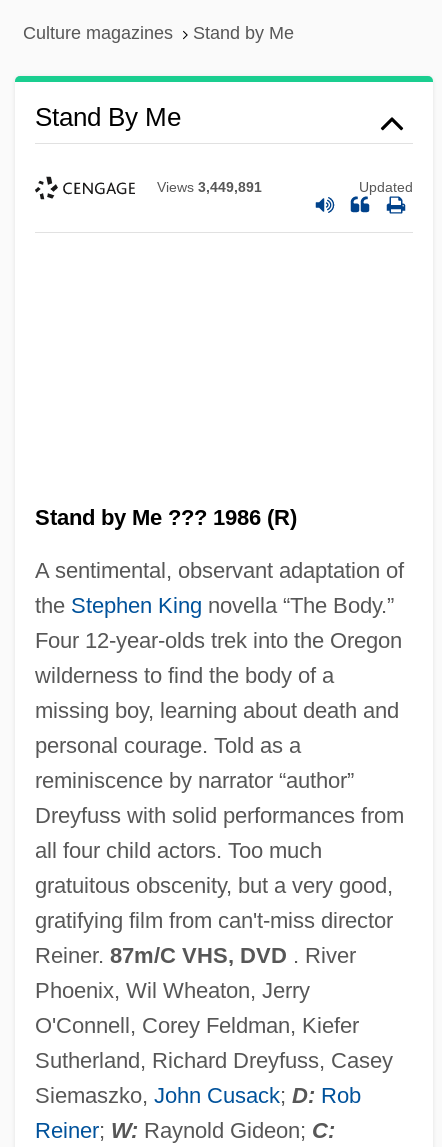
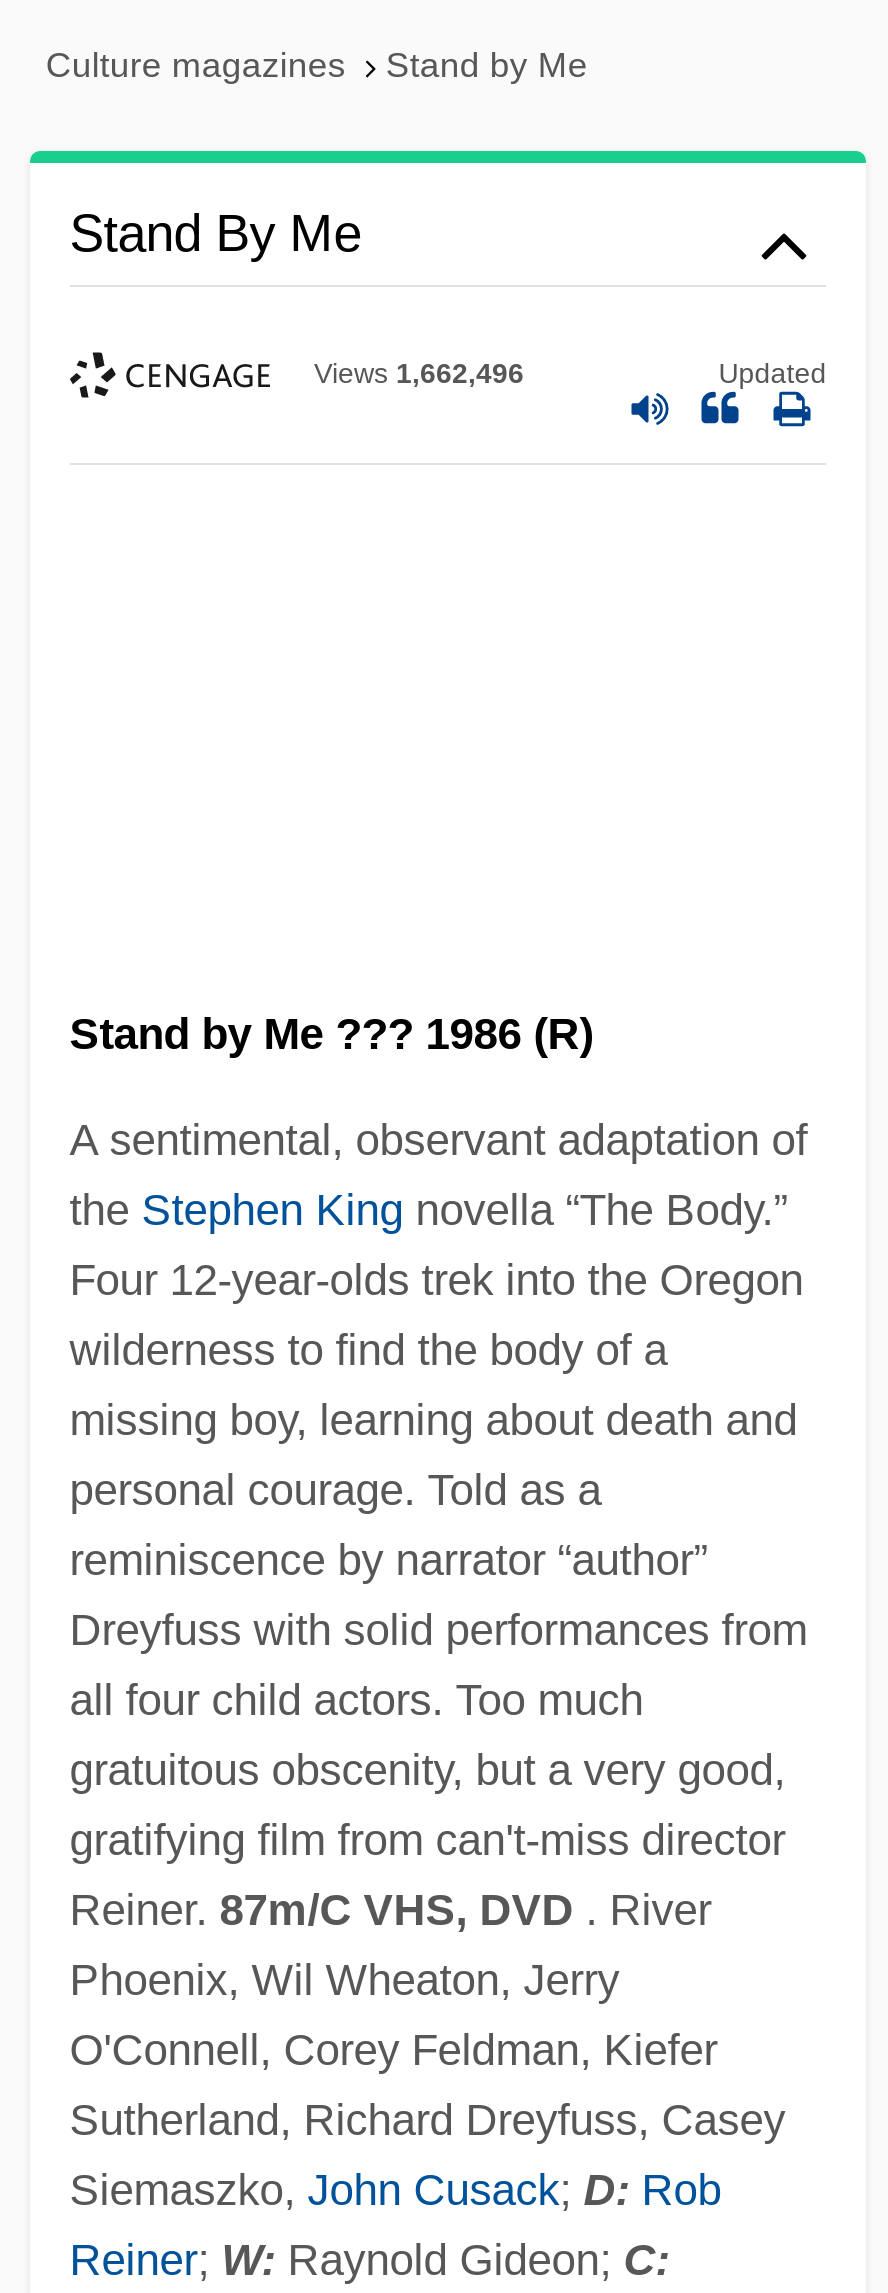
[157,179,262,195] Views 3,449,891 -> [314,358,524,390] Views 1,662,496

